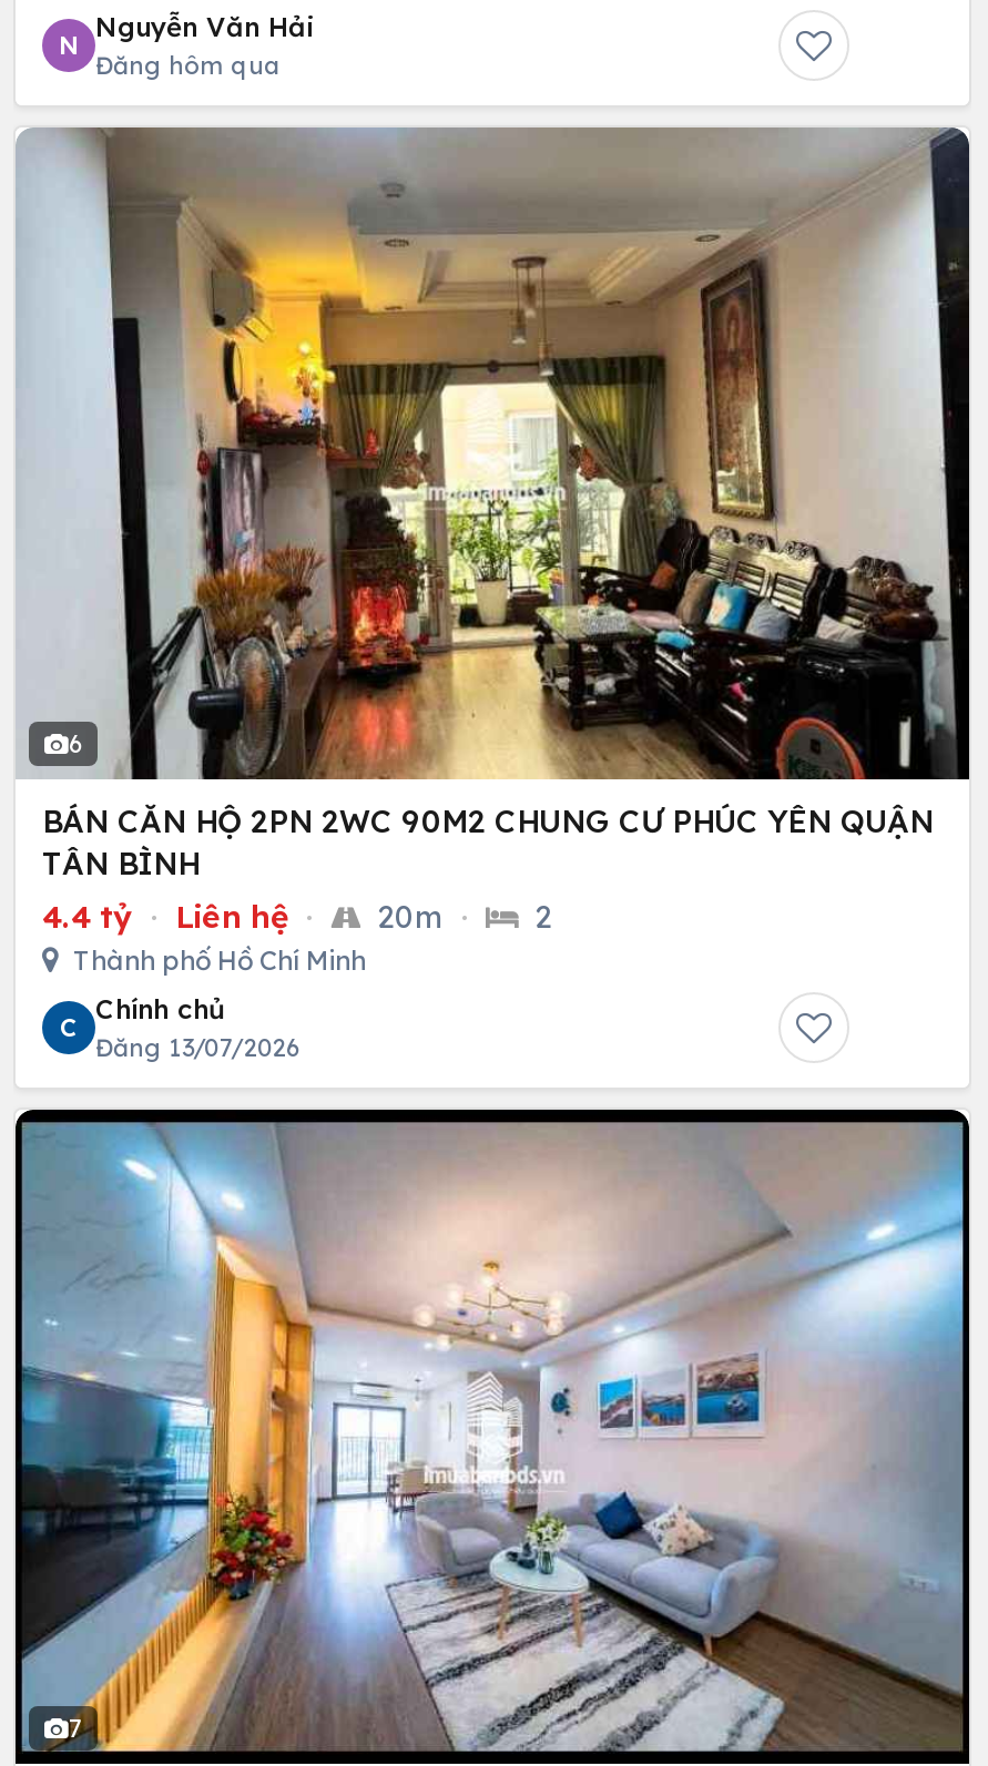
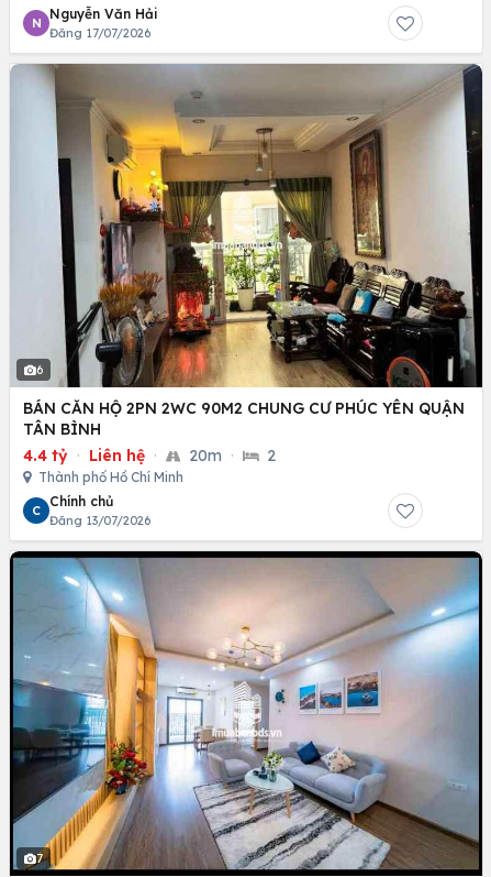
[95,50,282,81] Đăng hôm qua -> [49,26,150,41] Đăng 17/07/2026

